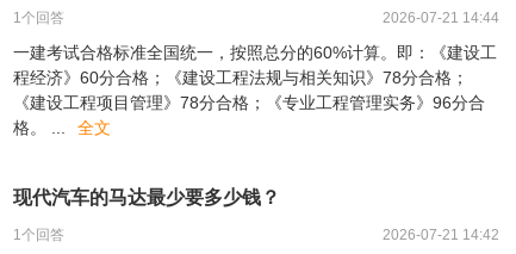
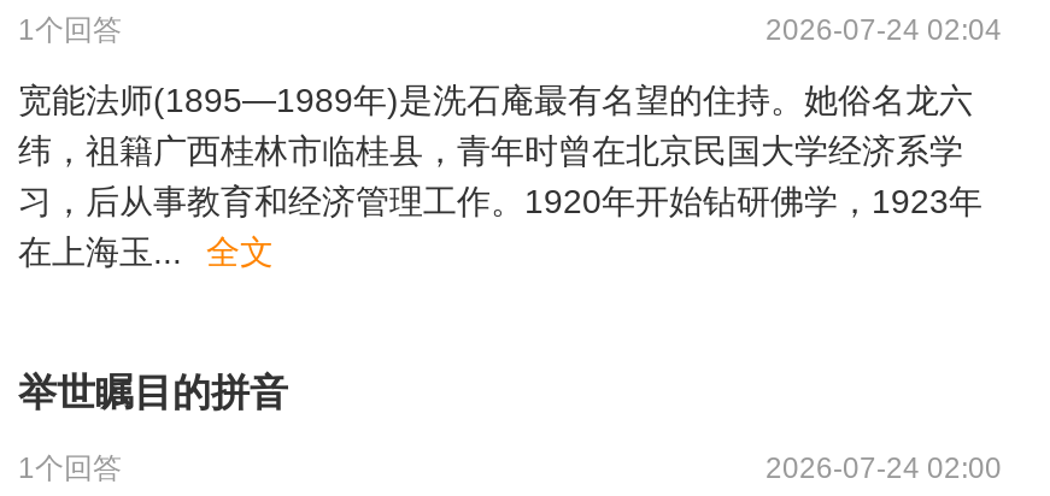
[383,10,499,26] 2026-07-21 14:44 -> [765,13,1002,47] 2026-07-24 02:04
[13,43,497,137] 一建考试合格标准全国统一，按照总分的60%计算。即：《建设工 | 程经济》60分合格；《建设工程法规与相关知识》78分合格； | 《建设工程项目管理》78分合格；《专业工程管理实务》96分合 | 格。... -> [18,81,982,271] 宽能法师(1895—1989年)是洗石庵最有名望的住持。她俗名龙六 | 纬，祖籍广西桂林市临桂县，青年时曾在北京民国大学经济系学 | 习，后从事教育和经济管理工作。1920年开始钻研佛学，1923年 | 在上海玉...
[13,187,280,207] 现代汽车的马达最少要多少钱？ -> [18,372,288,413] 举世瞩目的拼音
[383,227,499,243] 2026-07-21 14:42 -> [765,451,1002,485] 2026-07-24 02:00

